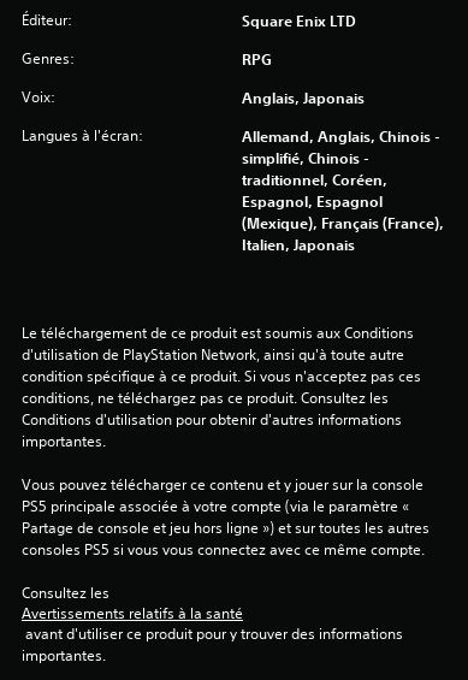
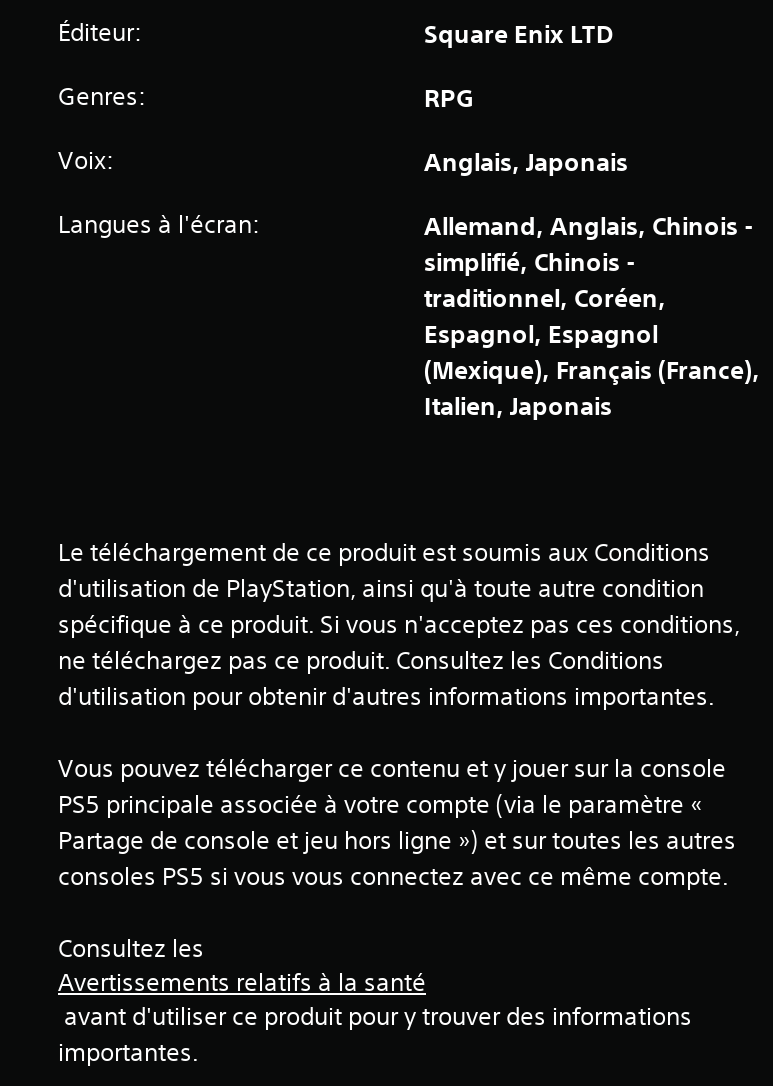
[22,344,421,451] d'utilisation de PlayStation Network, ainsi qu'à toute autre | condition spécifique à ce produit. Si vous n'acceptez pas ces | conditions, ne téléchargez pas ce produit. Consultez les | Conditions d'utilisation pour obtenir d'autres informations | importantes. -> [58,570,740,712] d'utilisation de PlayStation, ainsi qu'à toute autre condition | spécifique à ce produit. Si vous n'acceptez pas ces conditions, | ne téléchargez pas ce produit. Consultez les Conditions | d'utilisation pour obtenir d'autres informations importantes.

